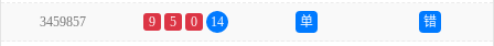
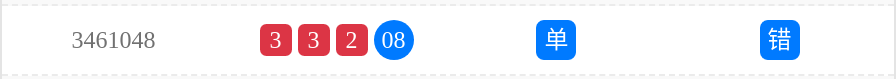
[39,14,86,30] 3459857 -> [72,26,156,54] 3461048
[149,14,155,30] 9 -> [270,26,282,54] 3
[170,14,176,30] 5 -> [308,26,320,54] 3
[191,14,197,30] 0 -> [346,26,358,54] 2
[210,14,224,30] 14 -> [382,26,406,54] 08

